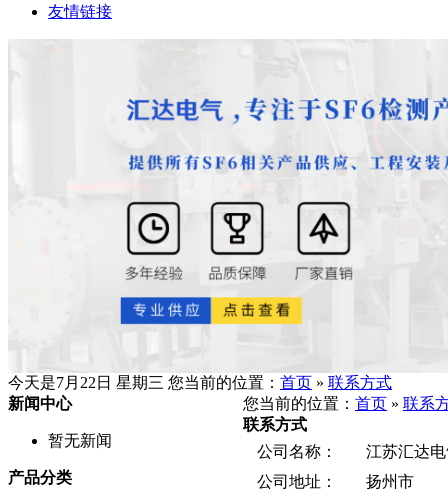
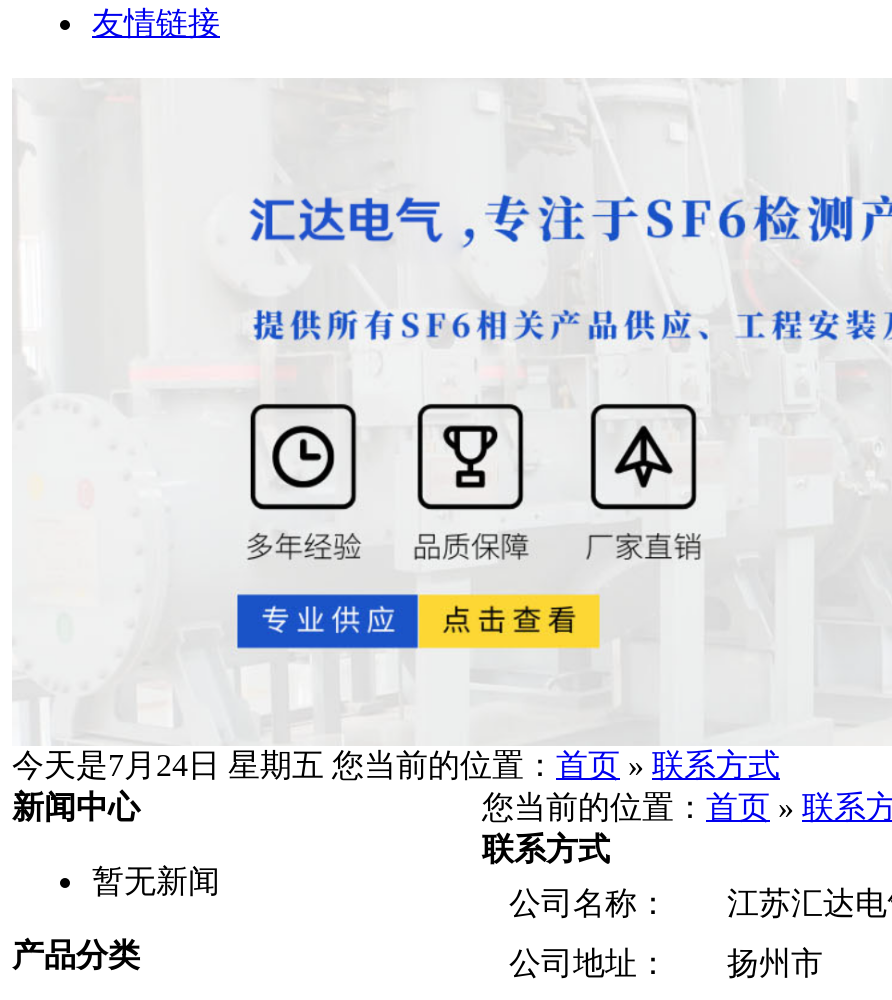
[8,374,392,391] 今天是7月22日 星期三您当前的位置：首页»联系方式 -> [12,748,780,782] 今天是7月24日 星期五您当前的位置：首页»联系方式

